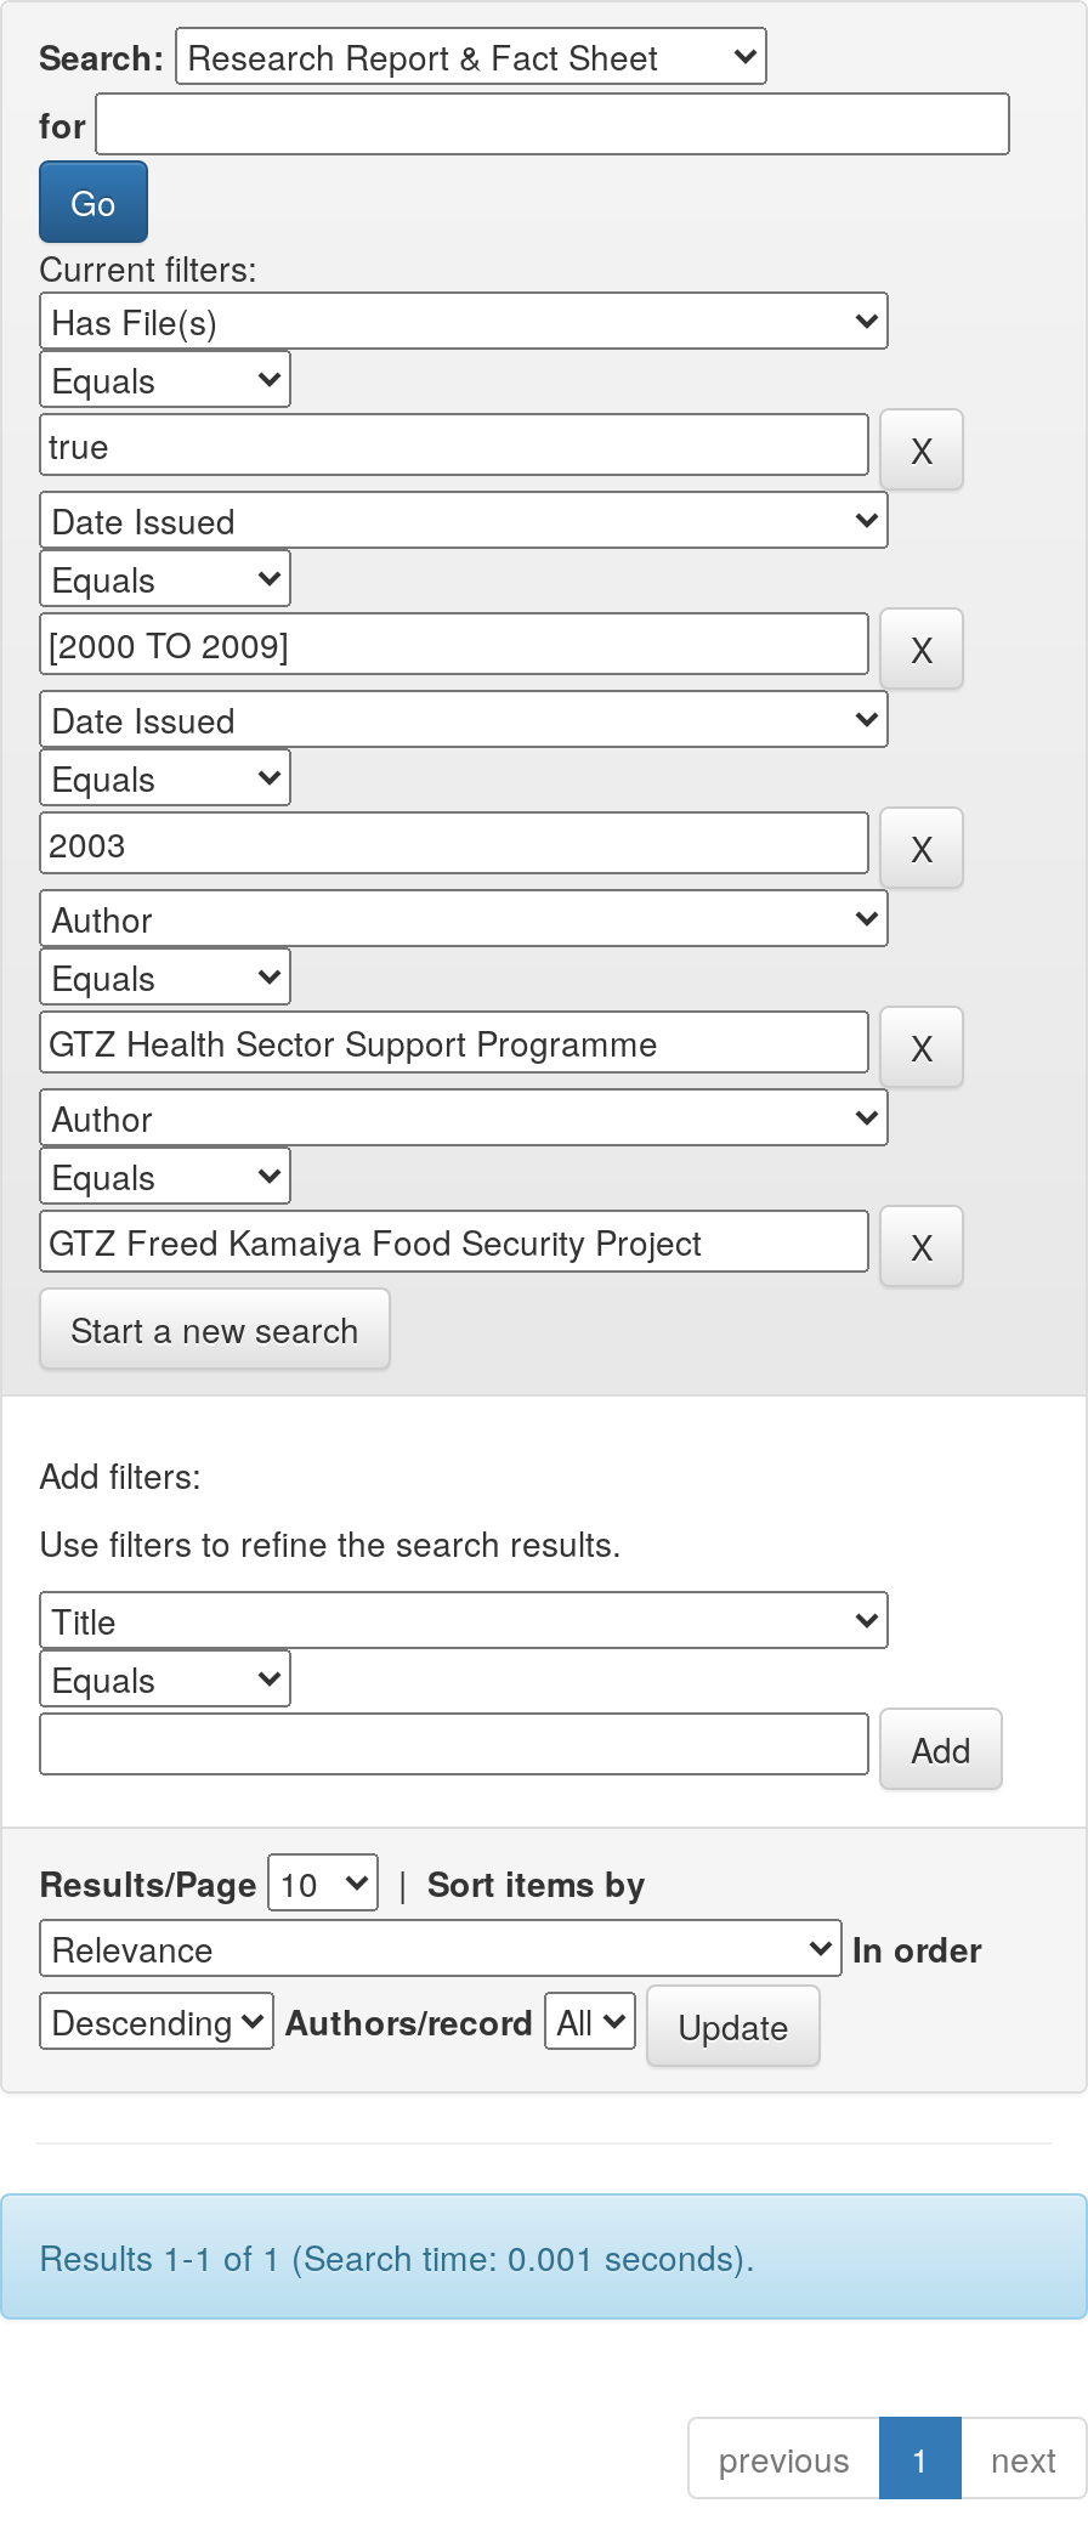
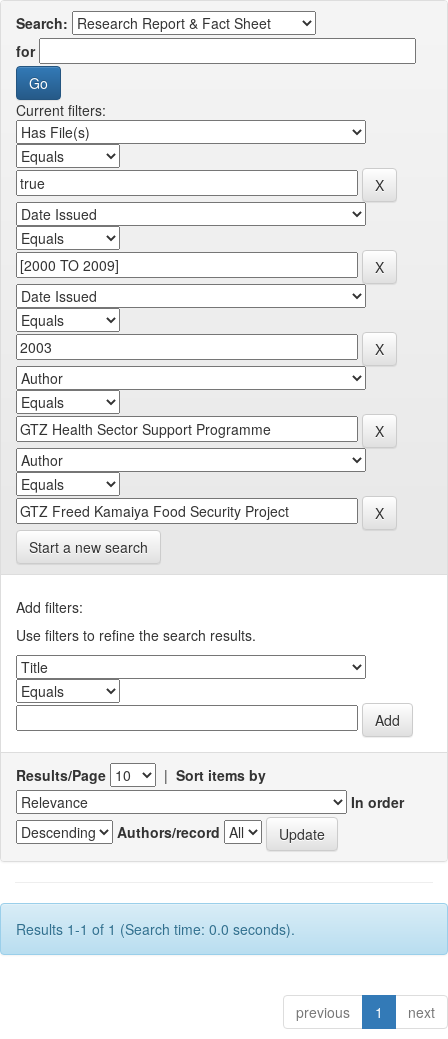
[39,2232,755,2280] Results 1-1 of 1 (Search time: 0.001 seconds). -> [16,919,295,939] Results 1-1 of 1 (Search time: 0.0 seconds).

